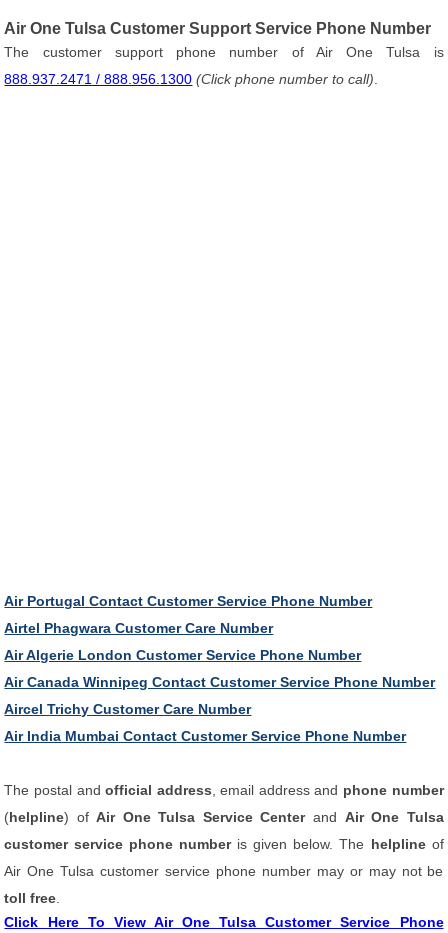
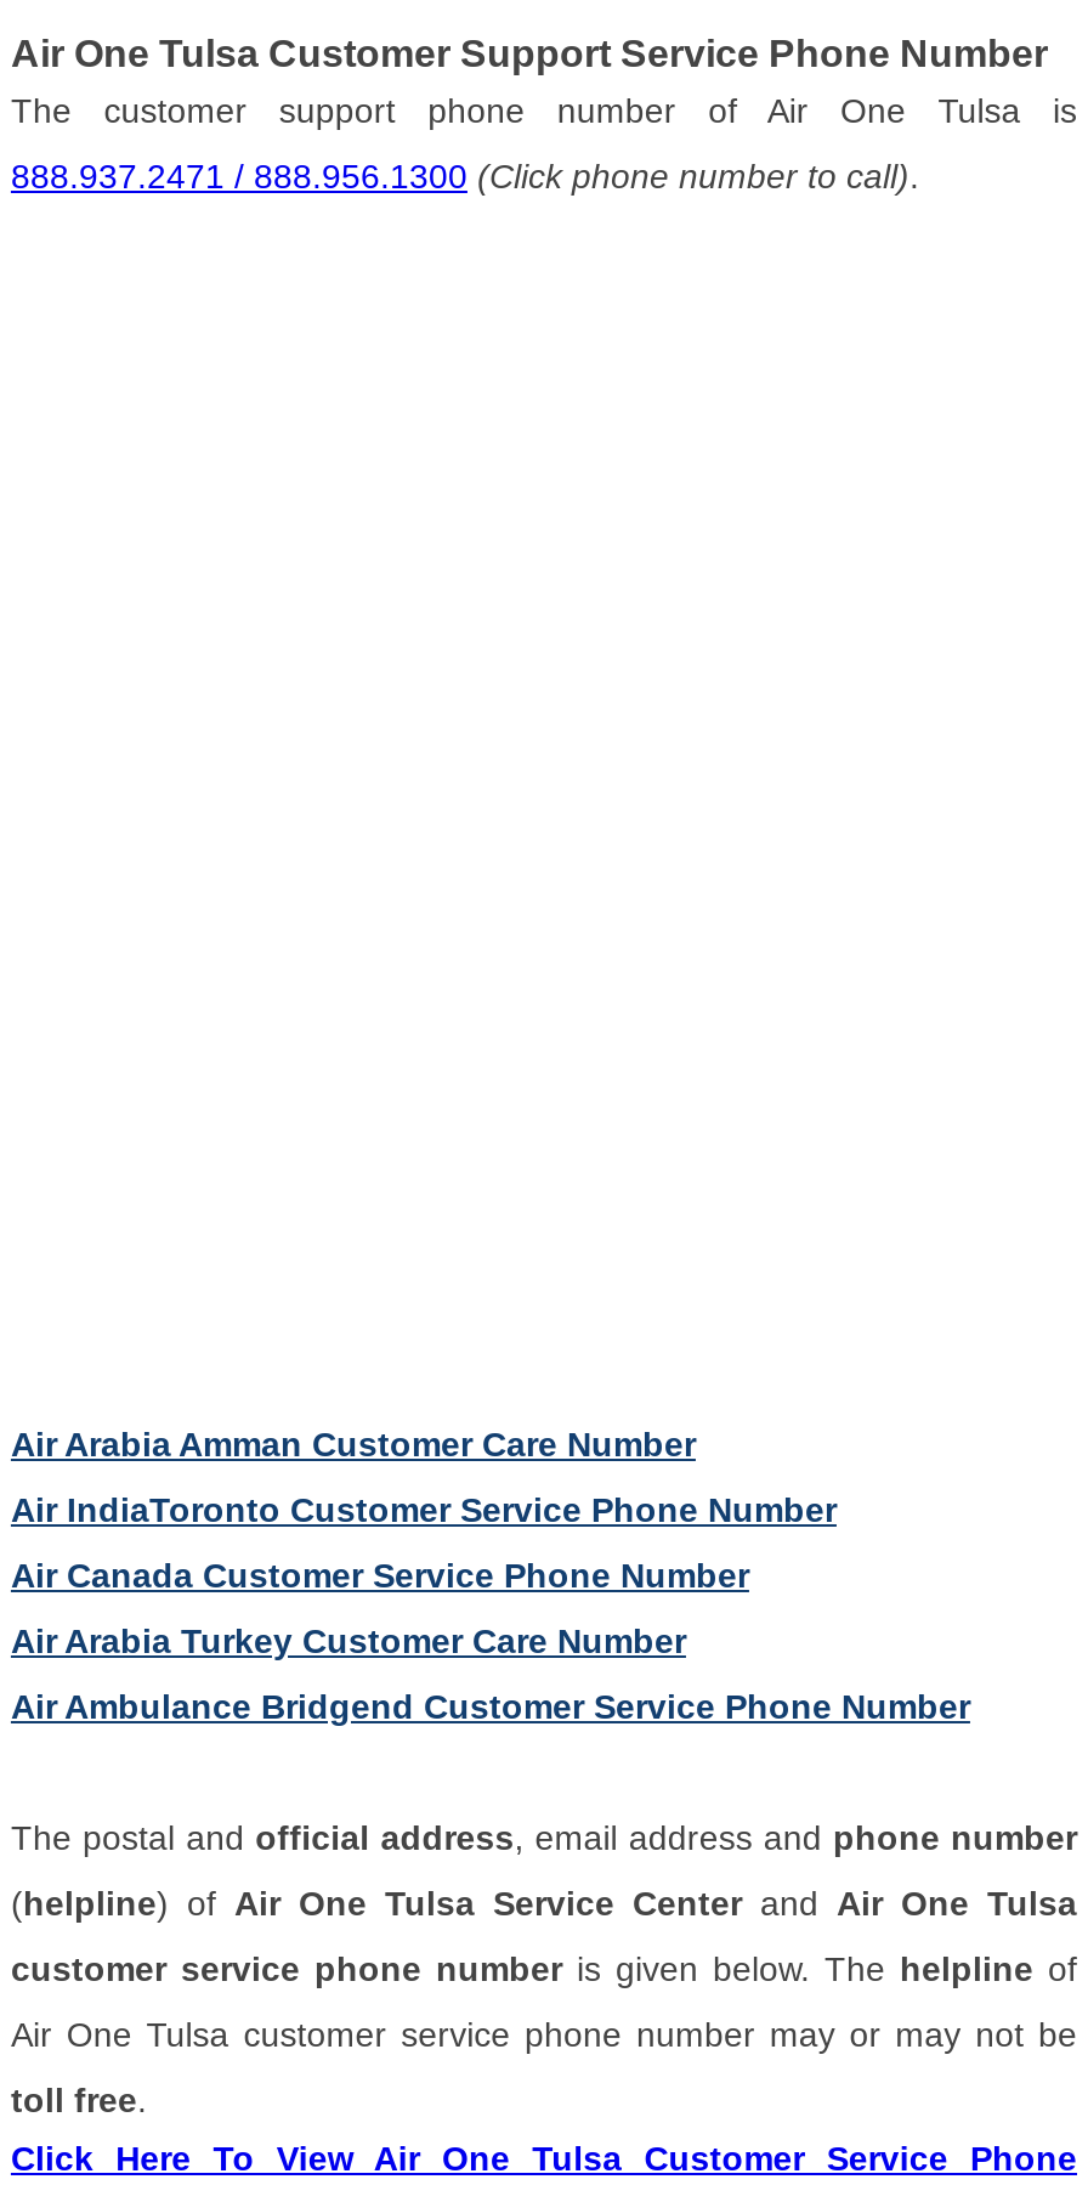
[4,593,435,744] Air Portugal Contact Customer Service Phone Number | Airtel Phagwara Customer Care Number | Air Algerie London Customer Service Phone Number | Air Canada Winnipeg Contact Customer Service Phone Number | Aircel Trichy Customer Care Number | Air India Mumbai Contact Customer Service Phone Number -> [11,1425,970,1726] Air Arabia Amman Customer Care Number | Air IndiaToronto Customer Service Phone Number | Air Canada Customer Service Phone Number | Air Arabia Turkey Customer Care Number | Air Ambulance Bridgend Customer Service Phone Number

